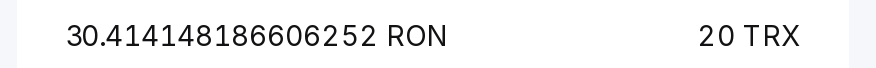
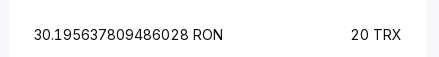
[65,18,447,52] 30.414148186606252 RON -> [34,26,223,43] 30.195637809486028 RON

